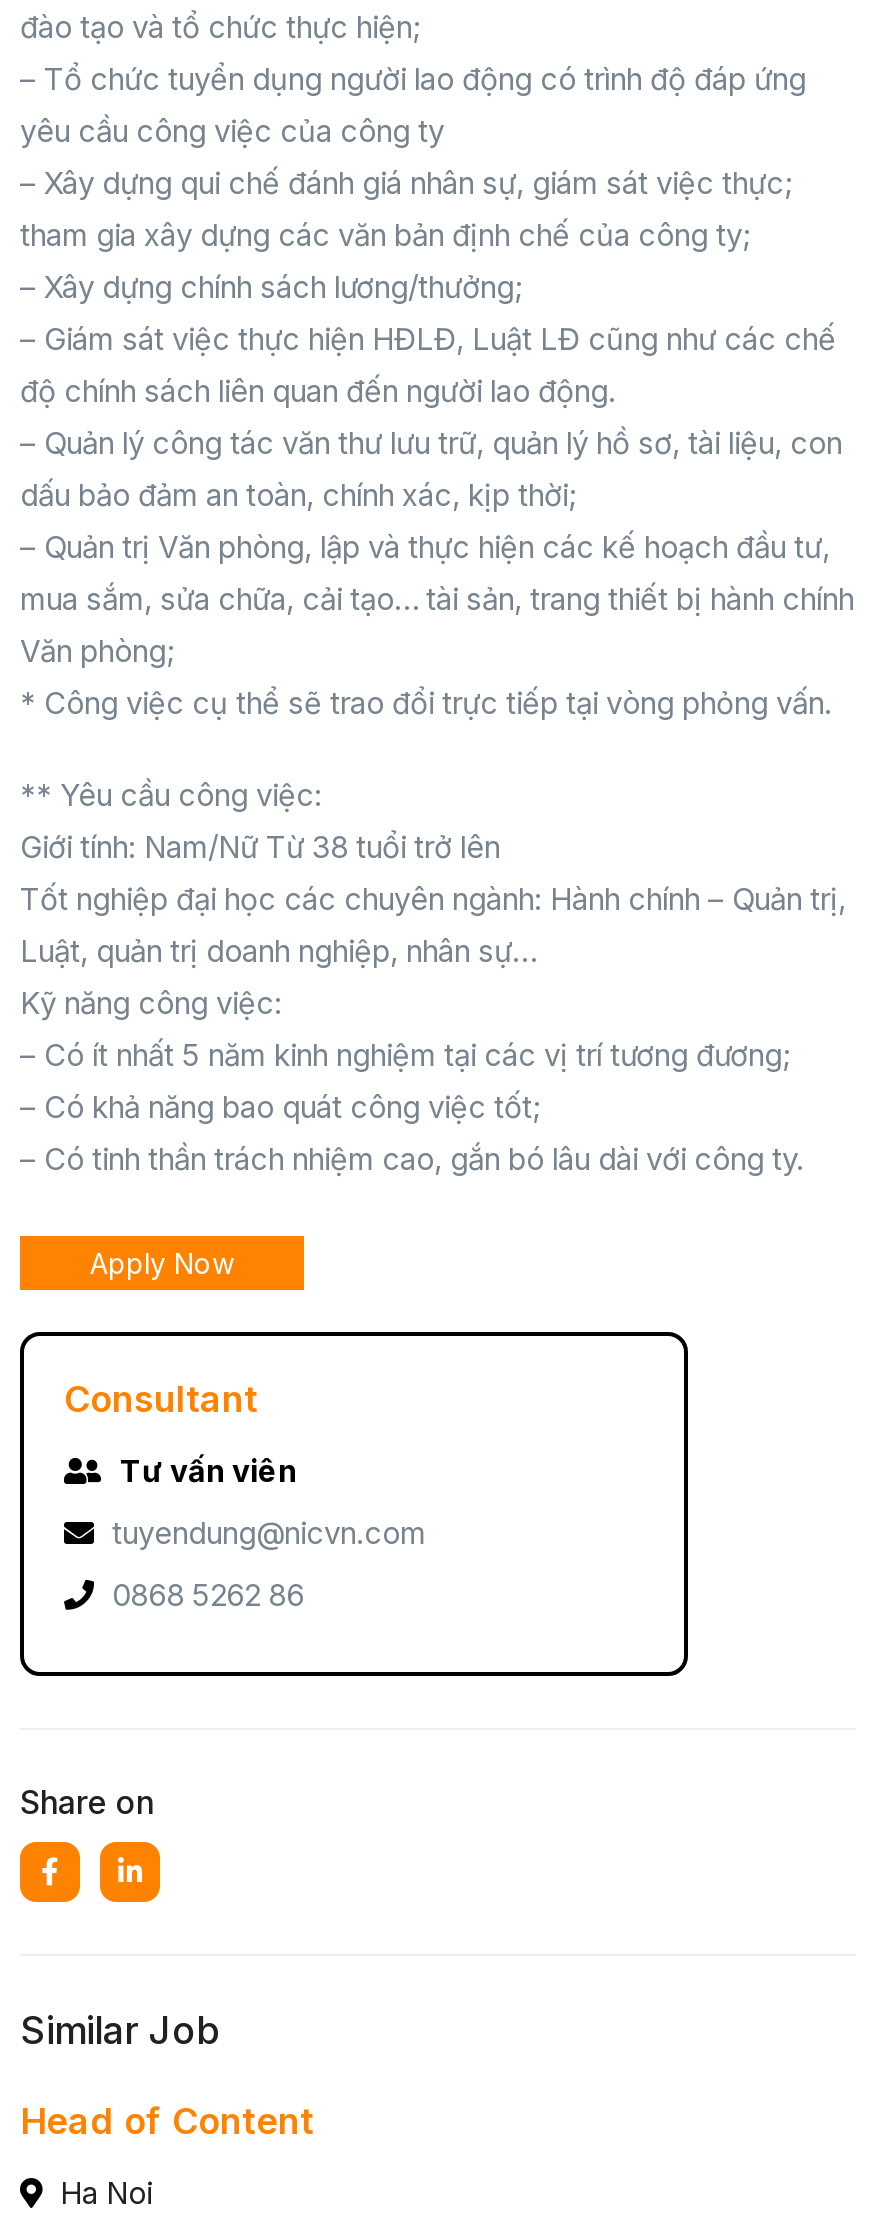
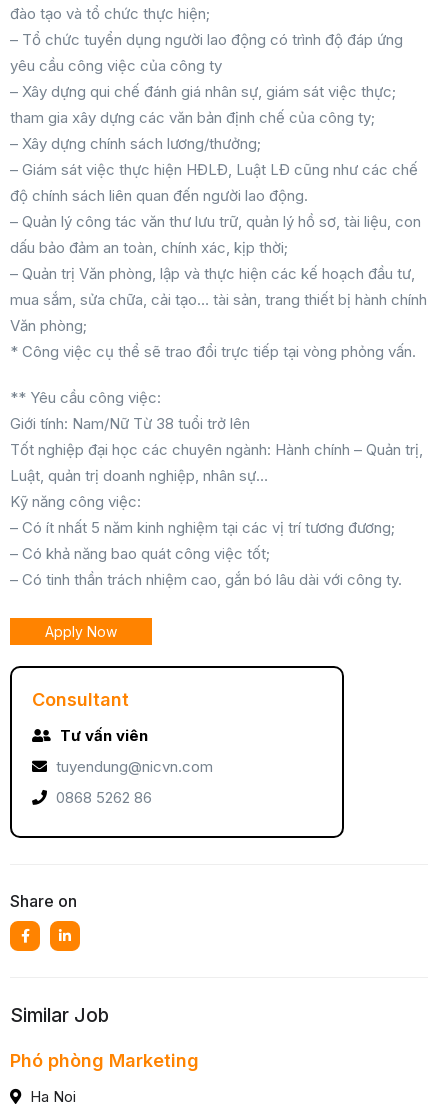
[20,2100,314,2142] Head of Content -> [10,1050,199,1071] Phó phòng Marketing

